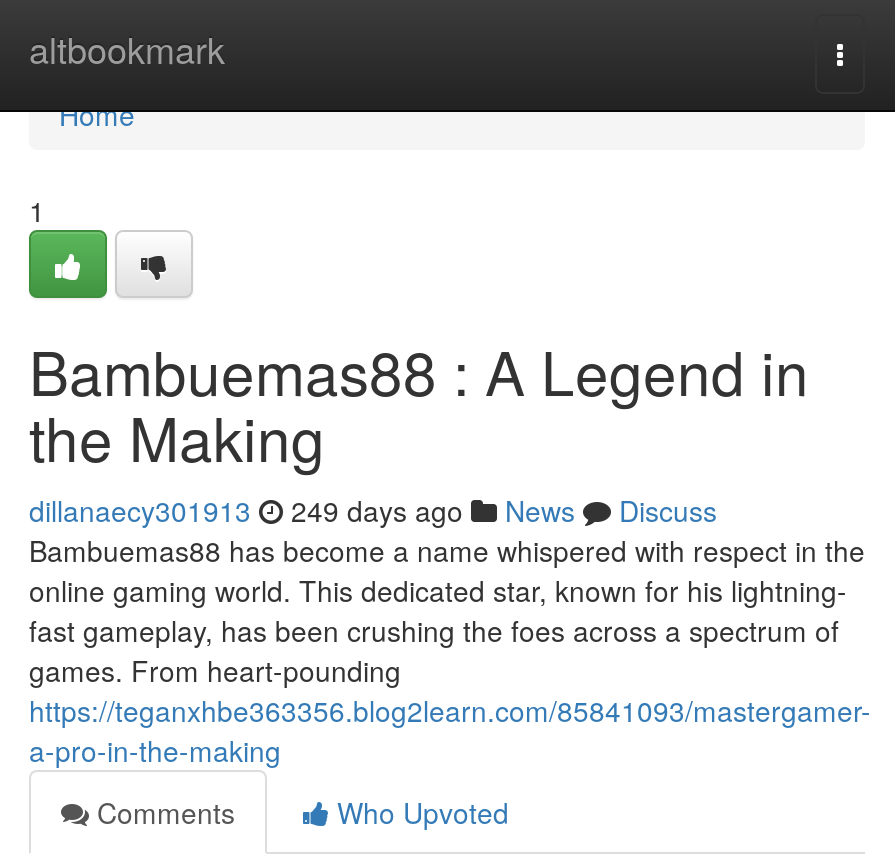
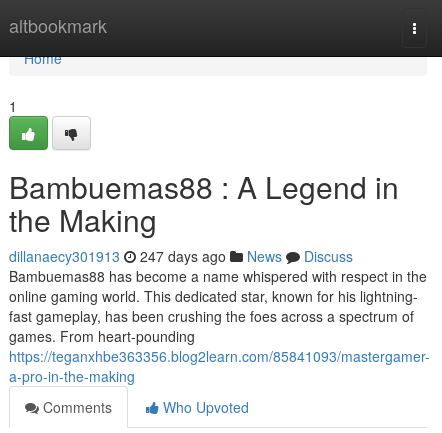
[29,490,717,530] dillanaecy301913 249 days ago News Discuss -> [9,246,353,266] dillanaecy301913 247 days ago News Discuss

